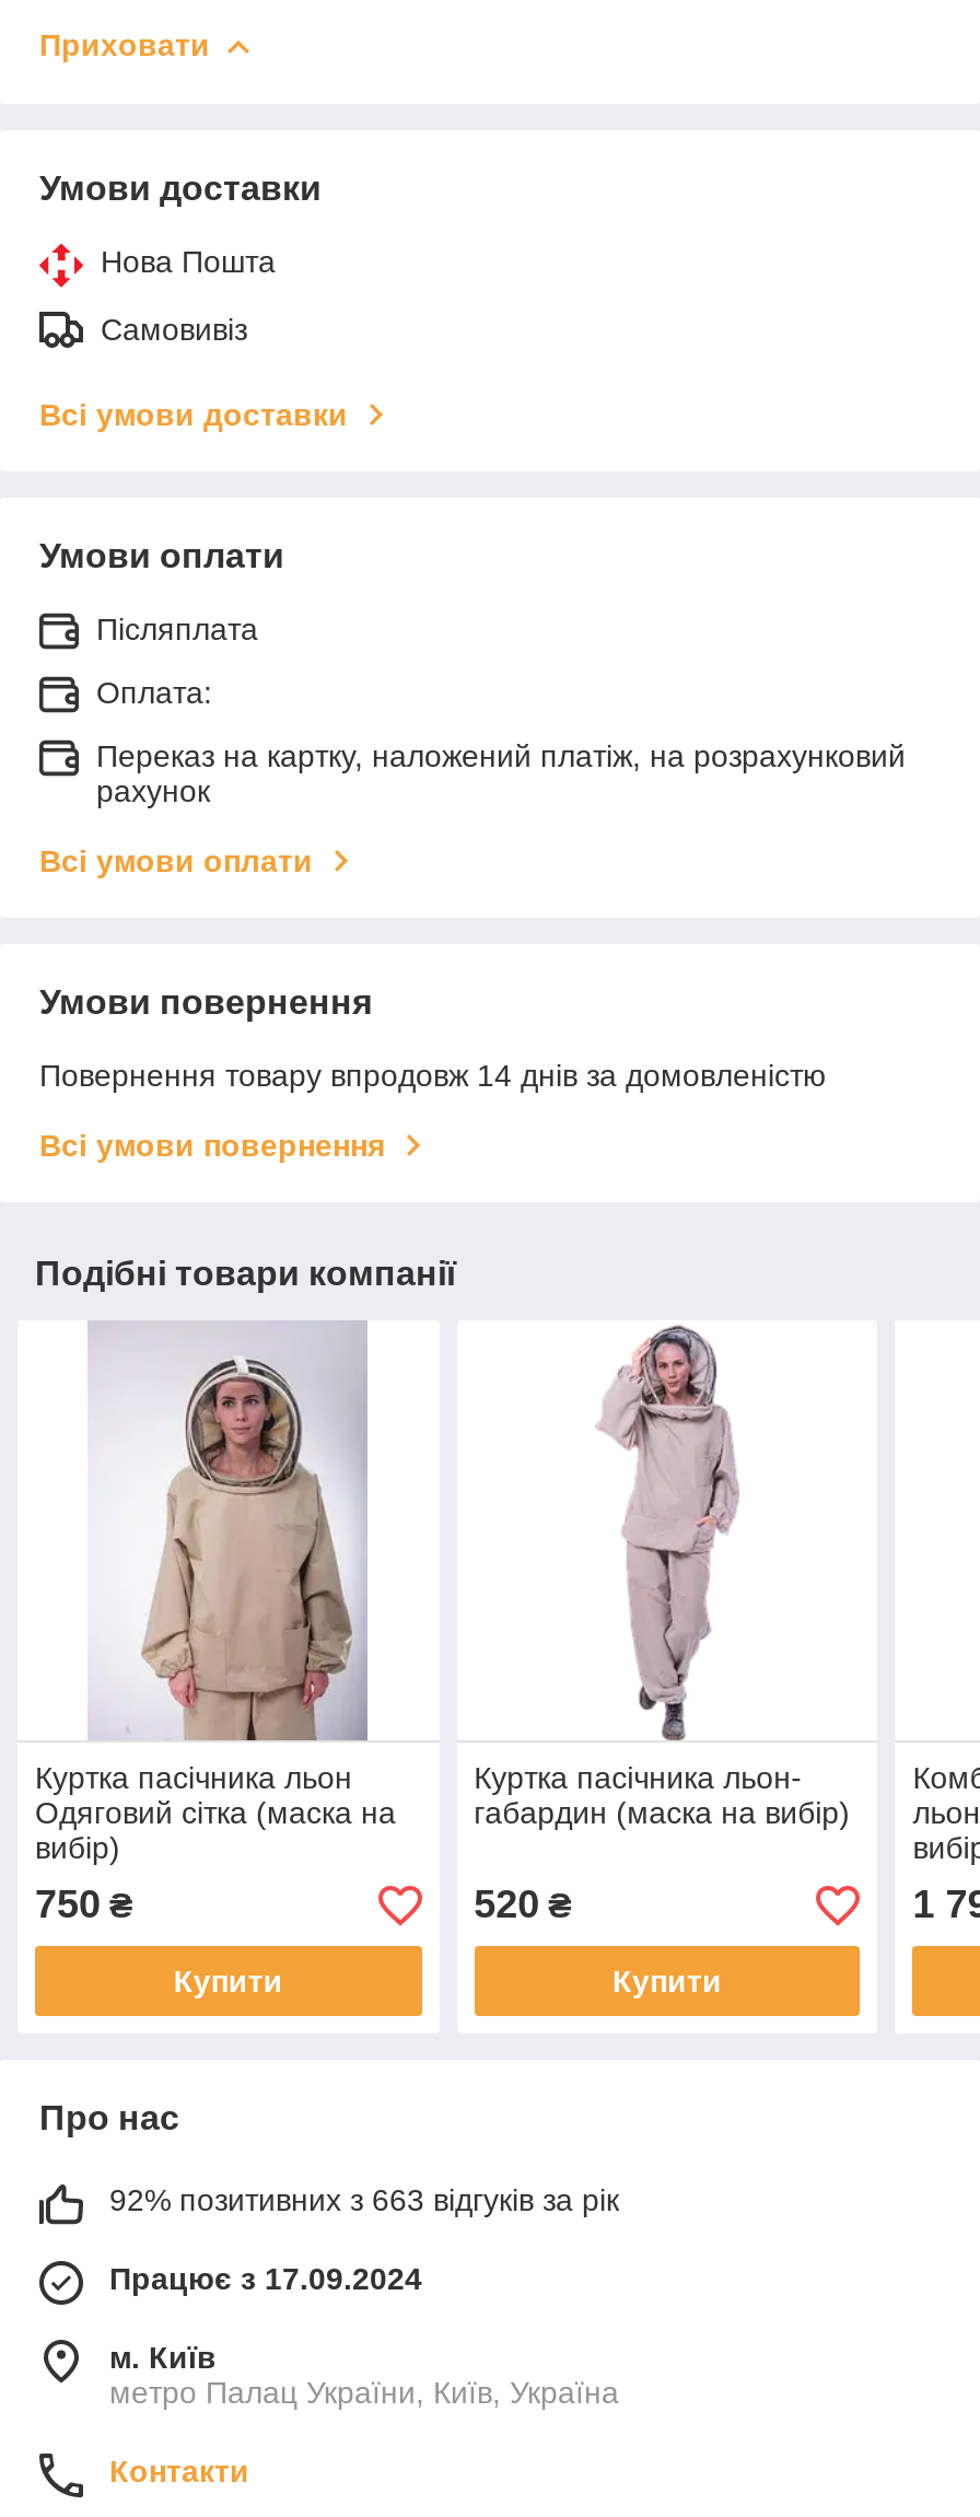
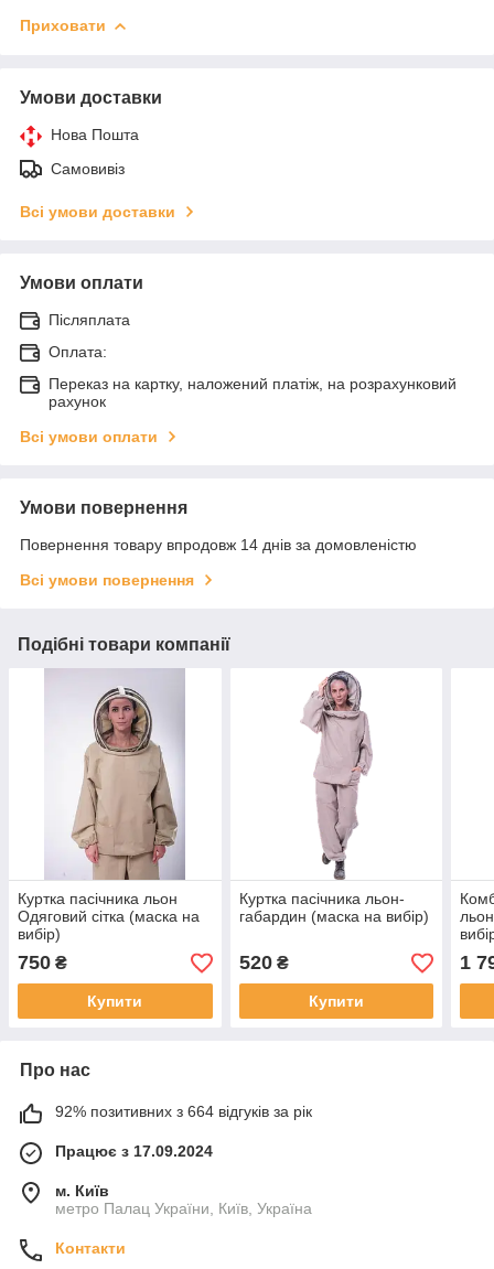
[109,2183,619,2218] 92% позитивних з 663 відгуків за рік -> [55,1103,312,1121] 92% позитивних з 664 відгуків за рік

